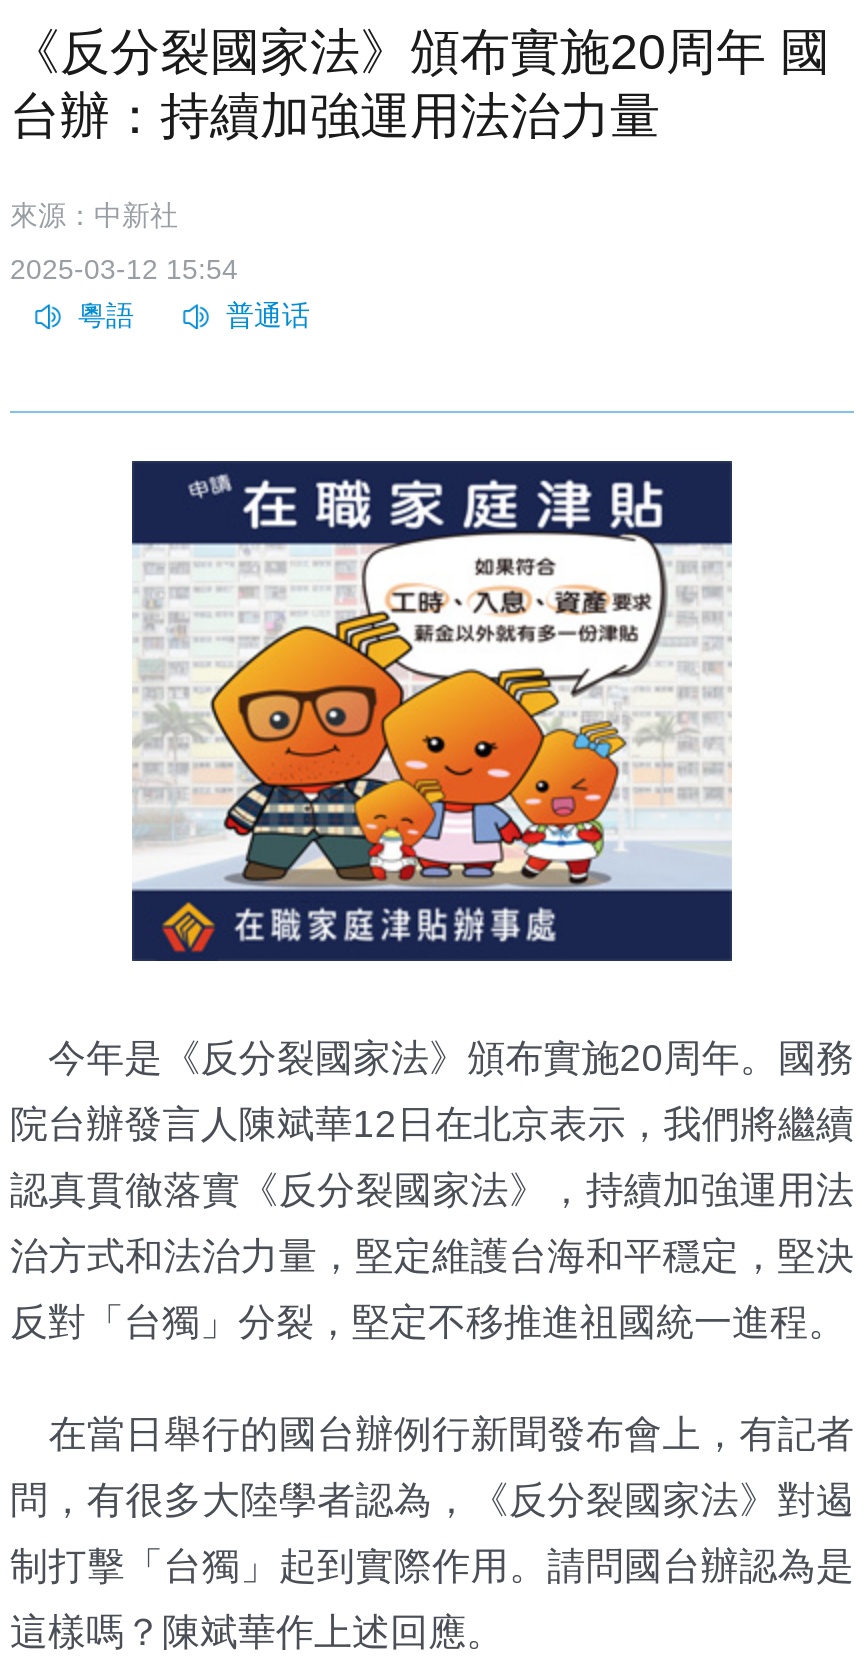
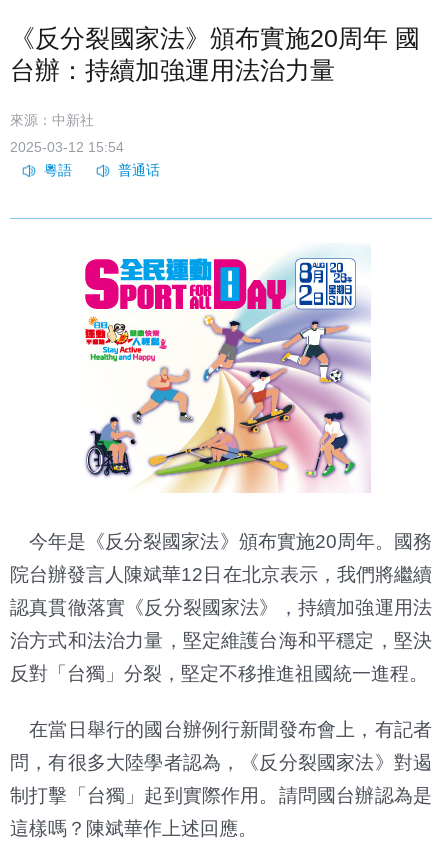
[130,459,734,963] [image] -> [71,243,371,493] [image]

